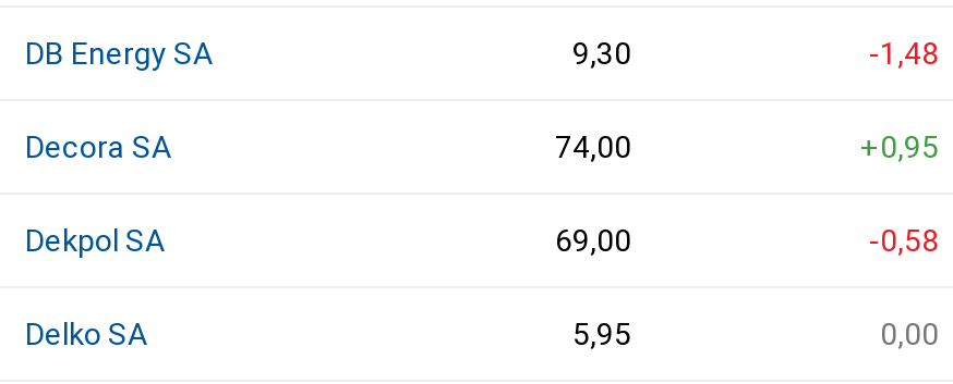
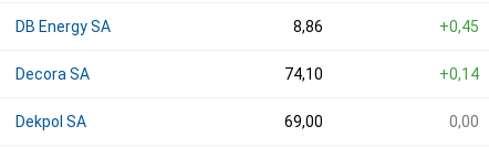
[572,36,631,71] 9,30 -> [293,18,323,35] 8,86
[869,36,939,71] -1,48 -> [439,18,479,35] +0,45
[555,129,631,164] 74,00 -> [284,65,323,83] 74,10
[860,129,939,164] +0,95 -> [439,65,479,83] +0,14
[25,223,939,351] -0,58 | Delko SA | 5,95 -> none

